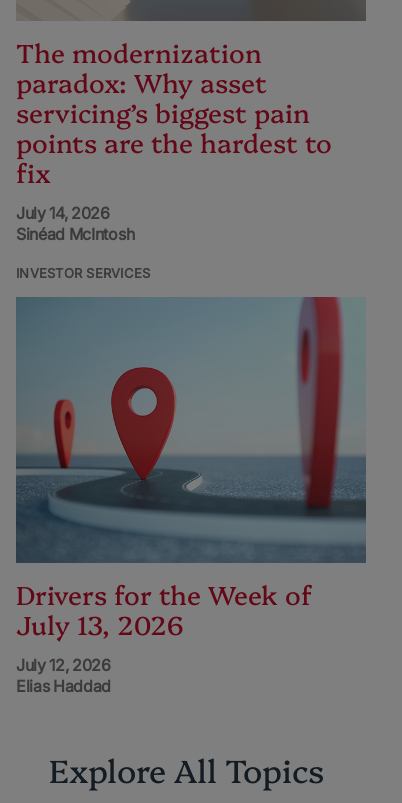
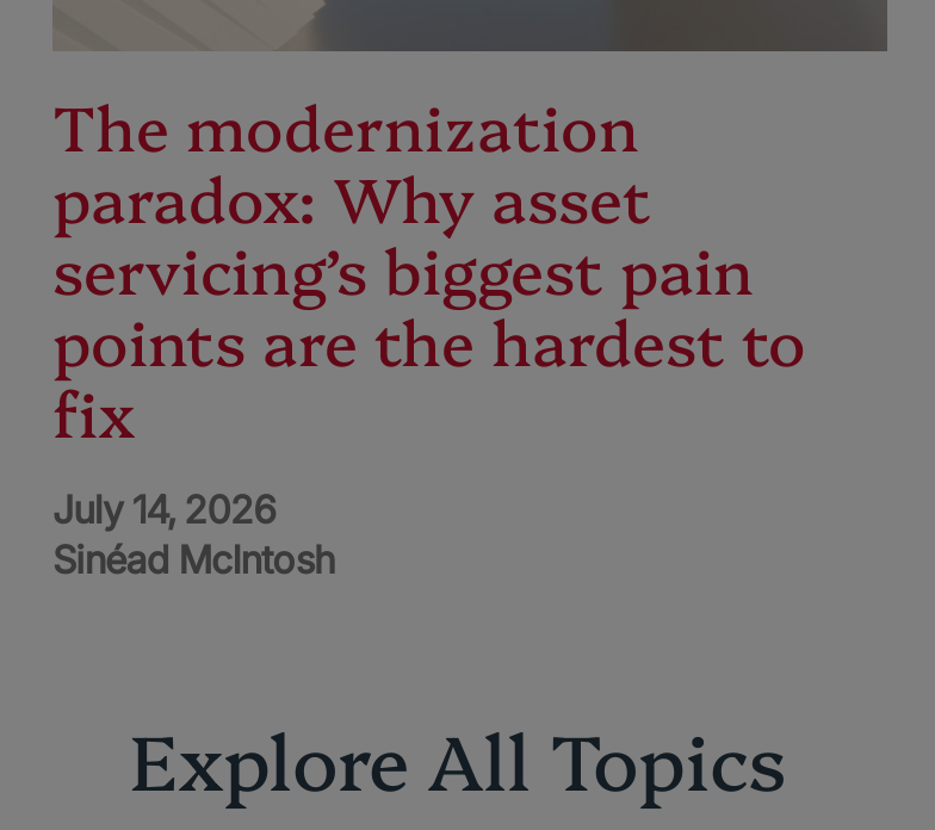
[16,265,150,281] INVESTOR SERVICES -> none
[15,296,367,696] [image] | Drivers for the Week of | July 13, 2026 | July 12, 2026 | Elias Haddad -> none

